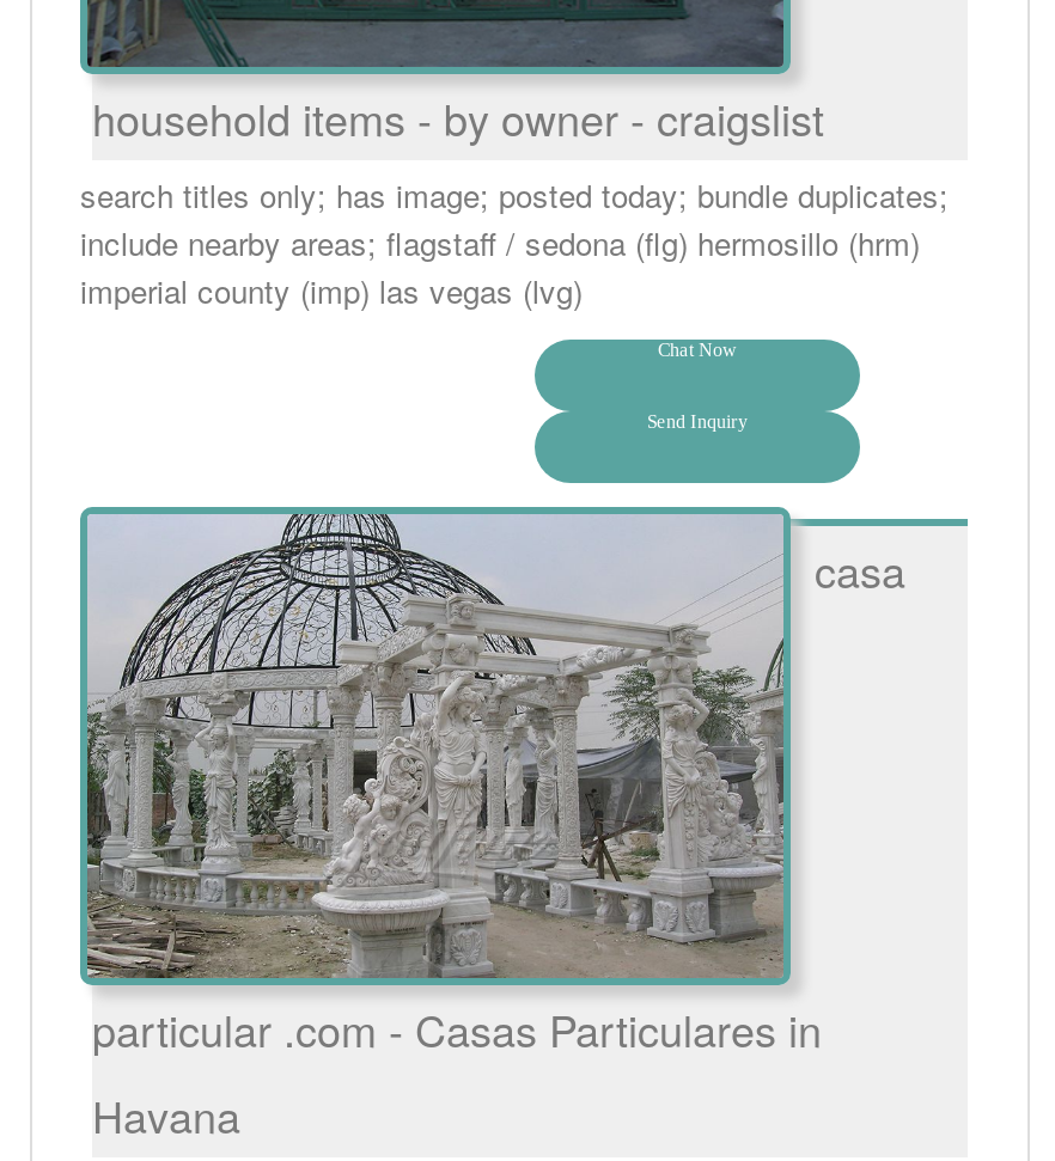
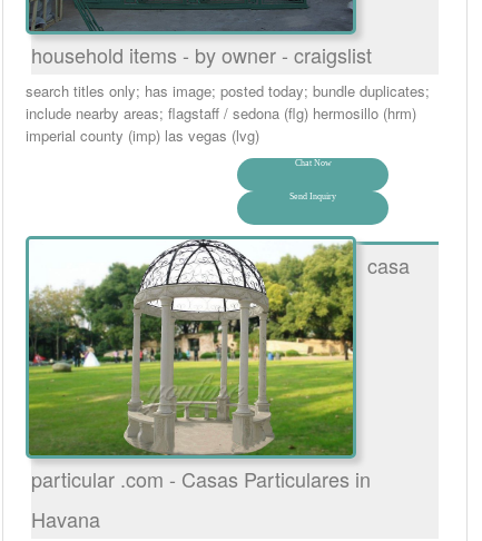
[85,512,786,978] [image] -> [28,238,354,456] [image]

